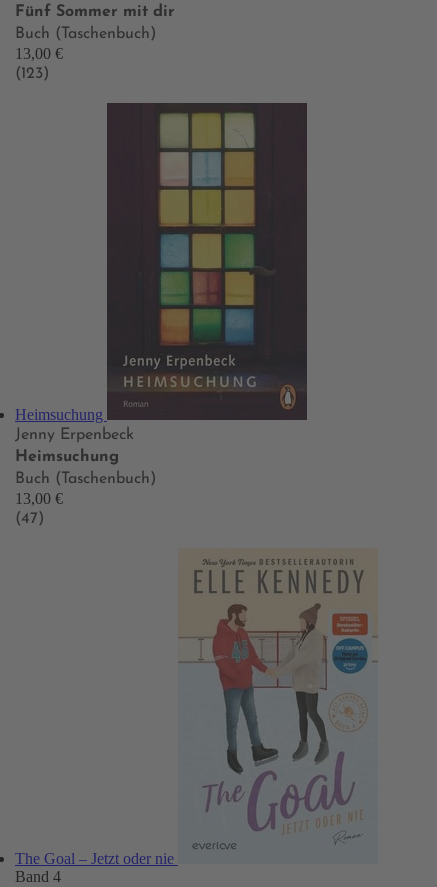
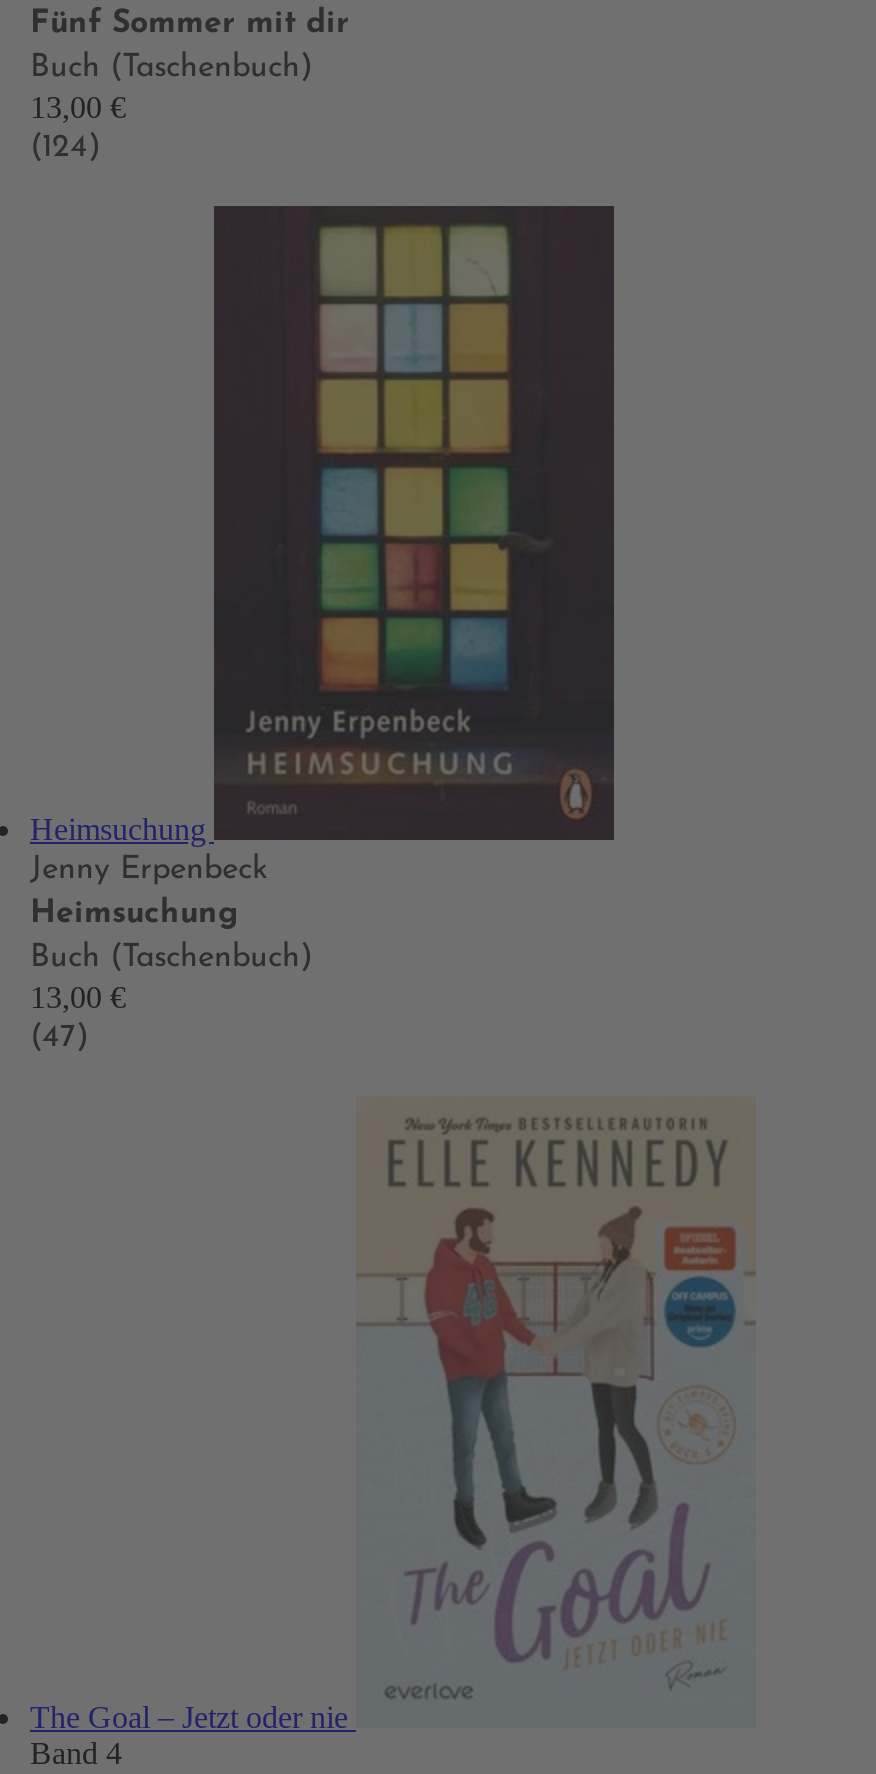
[15,66,49,82] (123) -> [30,132,100,164] (124)

